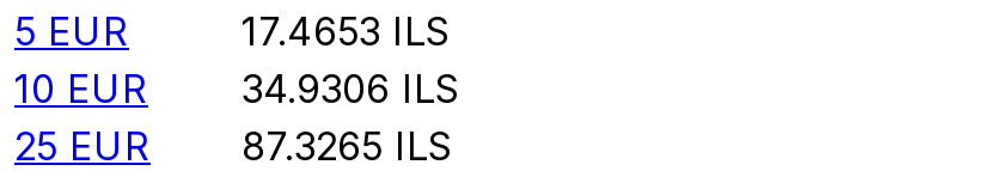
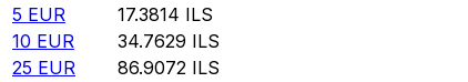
[242,8,452,56] 17.4653 ILS -> [118,4,213,26] 17.3814 ILS
[14,65,462,113] 10 EUR 34.9306 ILS -> [12,30,220,52] 10 EUR 34.7629 ILS
[14,123,454,171] 25 EUR 87.3265 ILS -> [12,57,220,79] 25 EUR 86.9072 ILS

